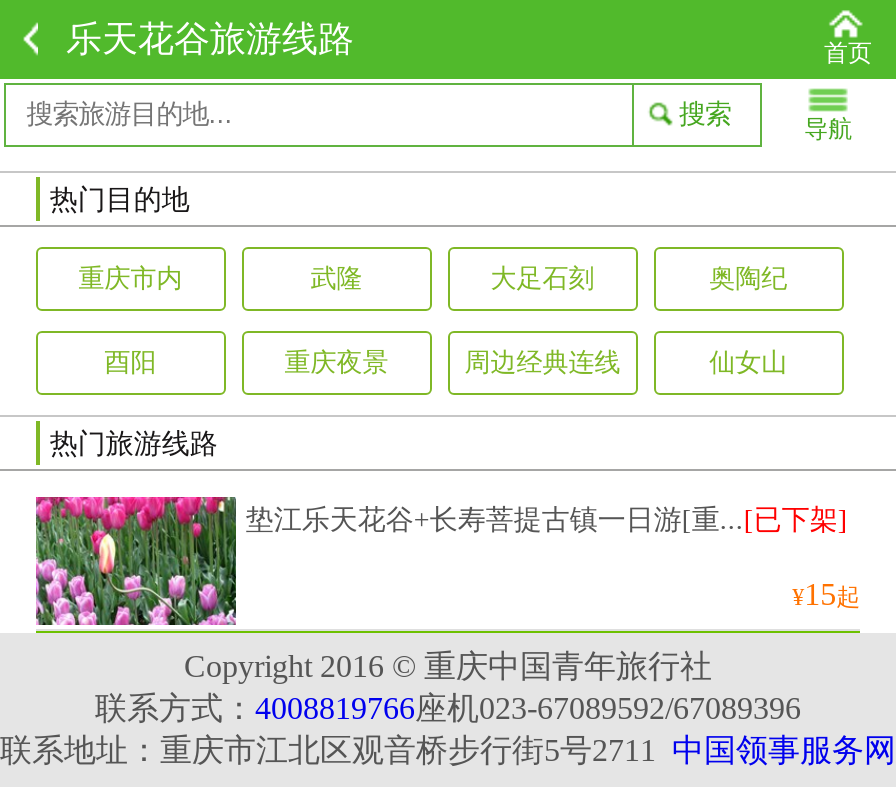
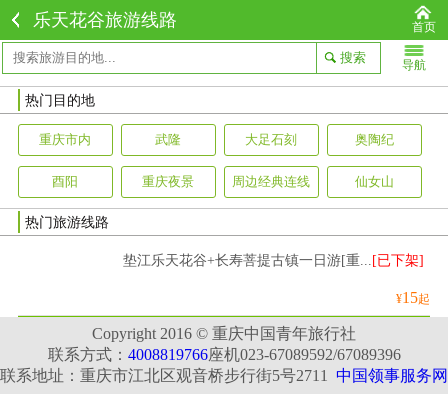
[34,495,238,627] [image] -> none

